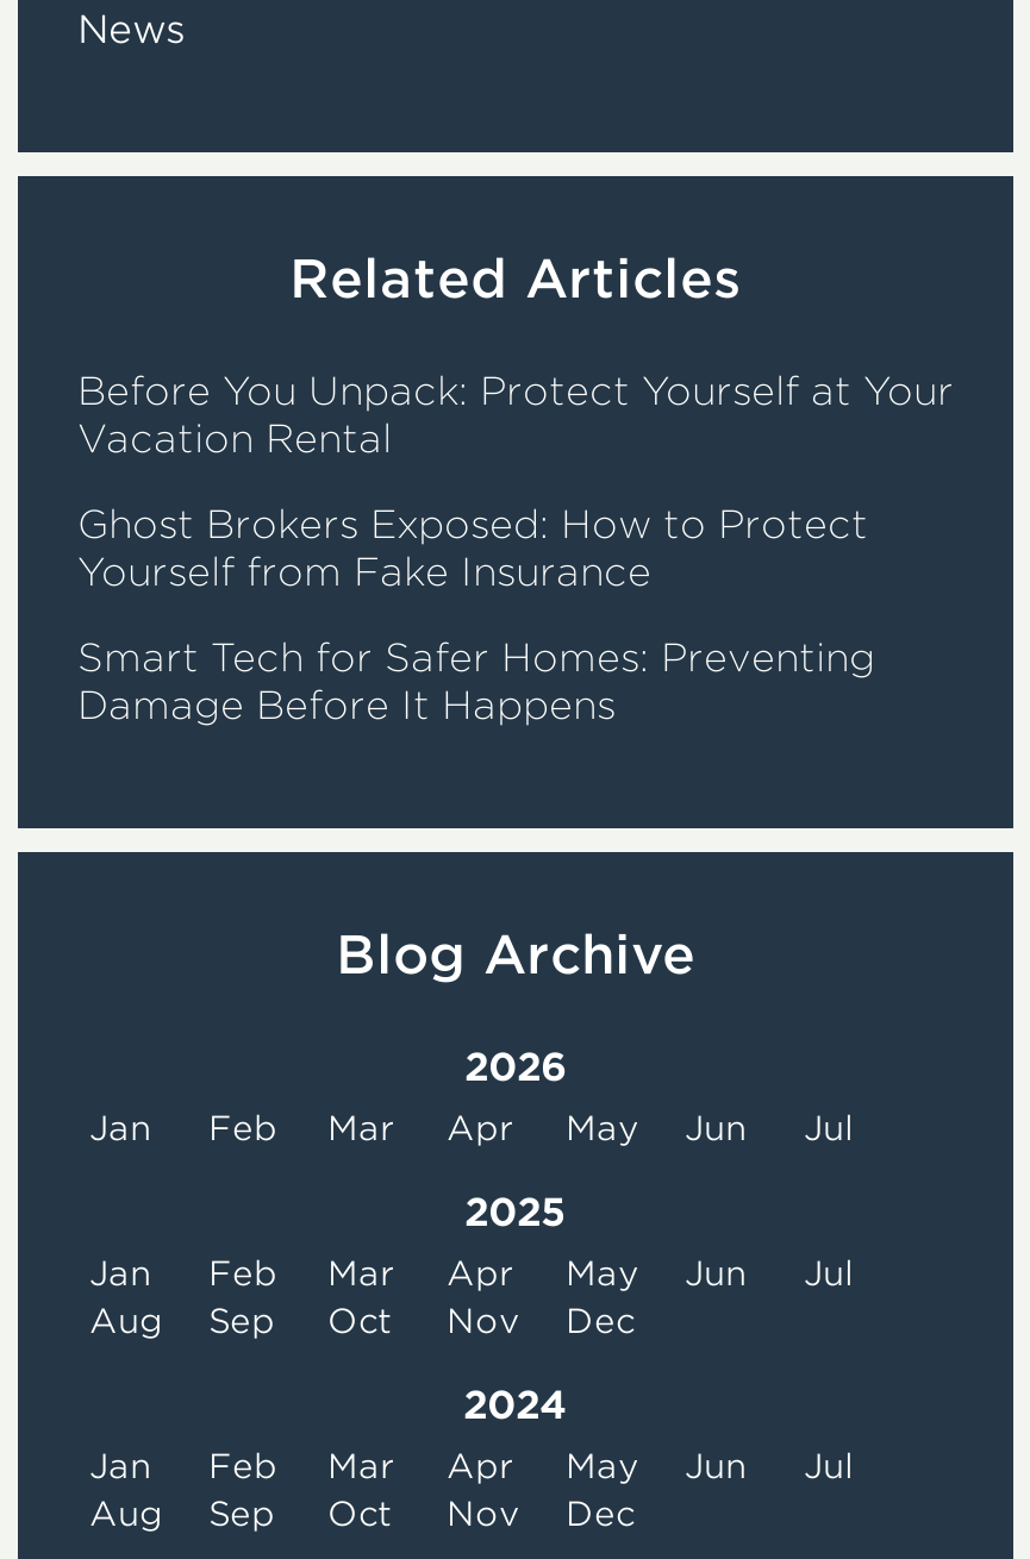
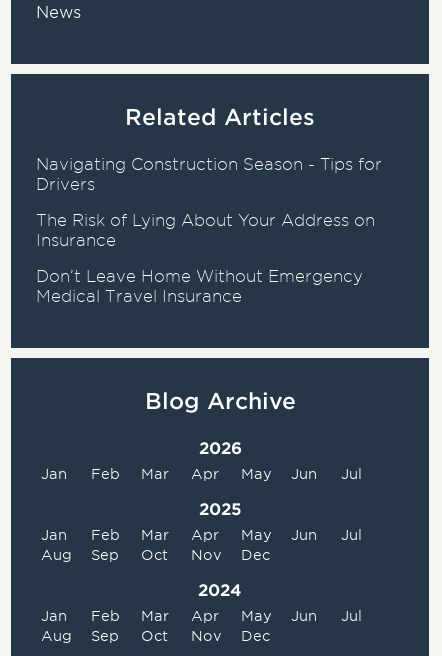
[77,369,954,462] Before You Unpack: Protect Yourself at Your | Vacation Rental -> [36,155,382,194] Navigating Construction Season - Tips for | Drivers
[77,503,868,596] Ghost Brokers Exposed: How to Protect | Yourself from Fake Insurance -> [36,211,375,250] The Risk of Lying About Your Address on | Insurance
[77,636,875,729] Smart Tech for Safer Homes: Preventing | Damage Before It Happens -> [36,267,363,306] Don’t Leave Home Without Emergency | Medical Travel Insurance

